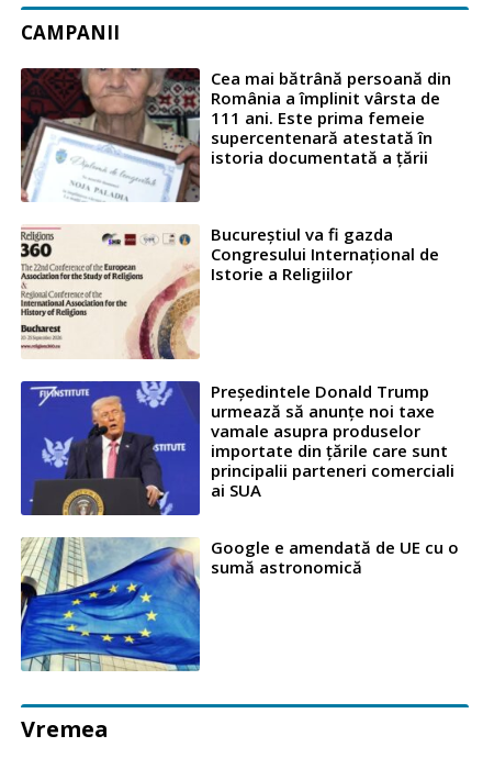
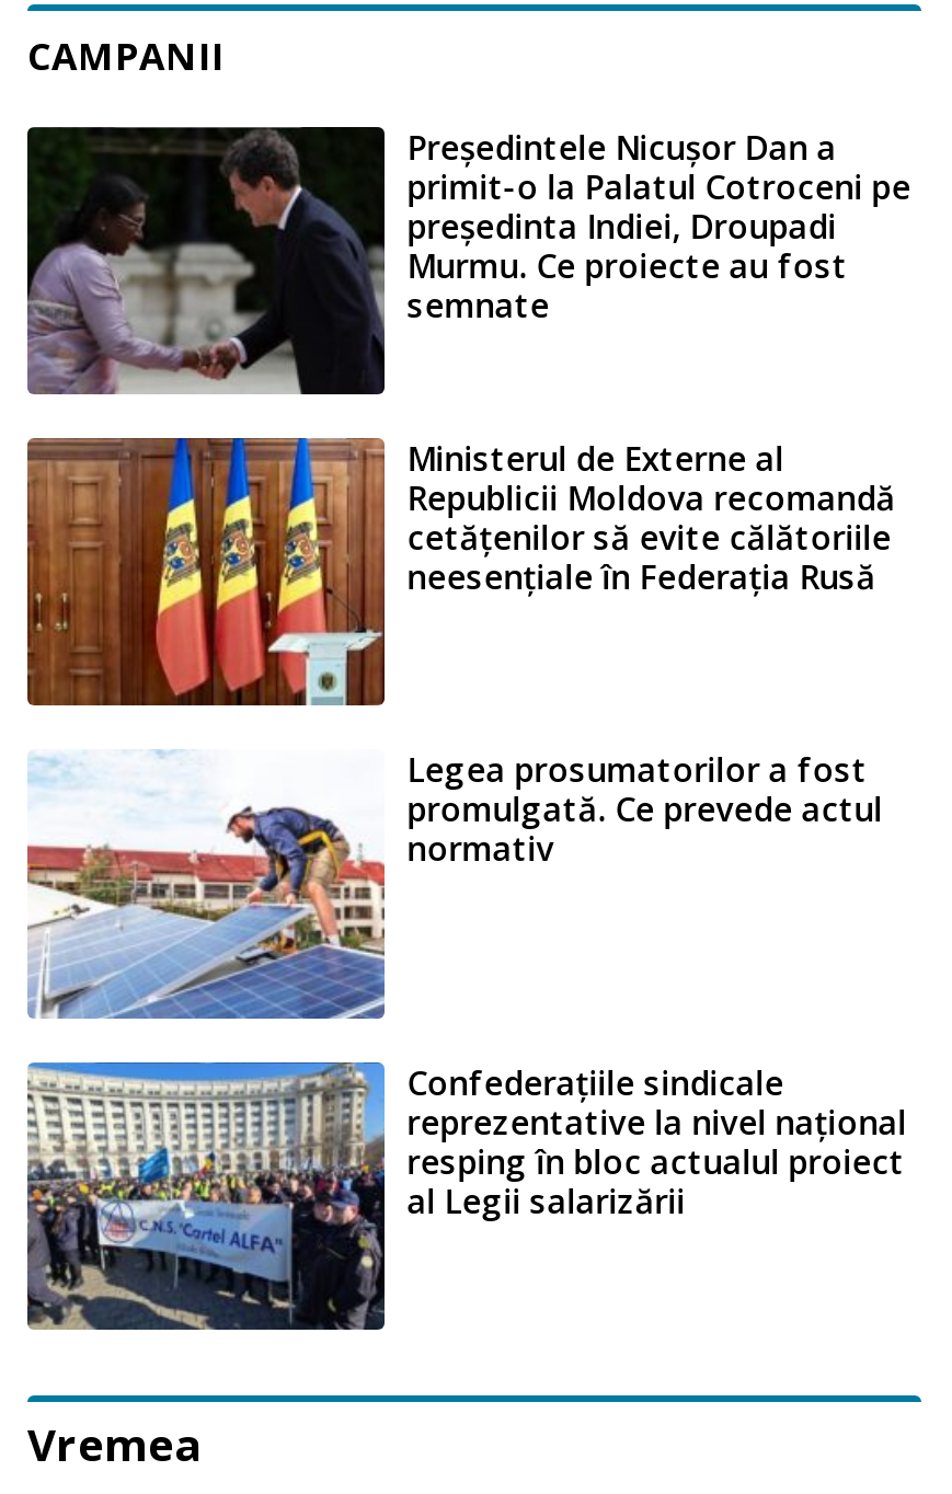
[21,67,451,203] [image] | Cea mai bătrână persoană din | România a împlinit vârsta de | 111 ani. Este prima femeie | supercentenară atestată în | istoria documentată a ţării -> [27,124,911,397] [image] | Președintele Nicușor Dan a | primit-o la Palatul Cotroceni pe | președinta Indiei, Droupadi | Murmu. Ce proiecte au fost | semnate
[20,223,439,360] [image] | Bucureștiul va fi gazda | Congresului Internațional de | Istorie a Religiilor -> [25,436,895,708] [image] | Ministerul de Externe al | Republicii Moldova recomandă | cetăţenilor să evite călătoriile | neesenţiale în Federaţia Rusă
[20,380,455,516] [image] | Președintele Donald Trump | urmează să anunțe noi taxe | vamale asupra produselor | importate din țările care sunt | principalii parteneri comerciali | ai SUA -> [25,748,882,1021] [image] | Legea prosumatorilor a fost | promulgată. Ce prevede actul | normativ
[20,536,459,672] [image] | Google e amendată de UE cu o | sumă astronomică -> [25,1060,906,1332] [image] | Confederațiile sindicale | reprezentative la nivel național | resping în bloc actualul proiect | al Legii salarizării

